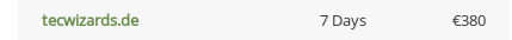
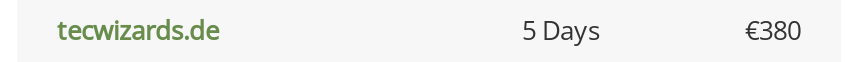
[319,9,366,31] 7 Days -> [522,12,600,48] 5 Days

